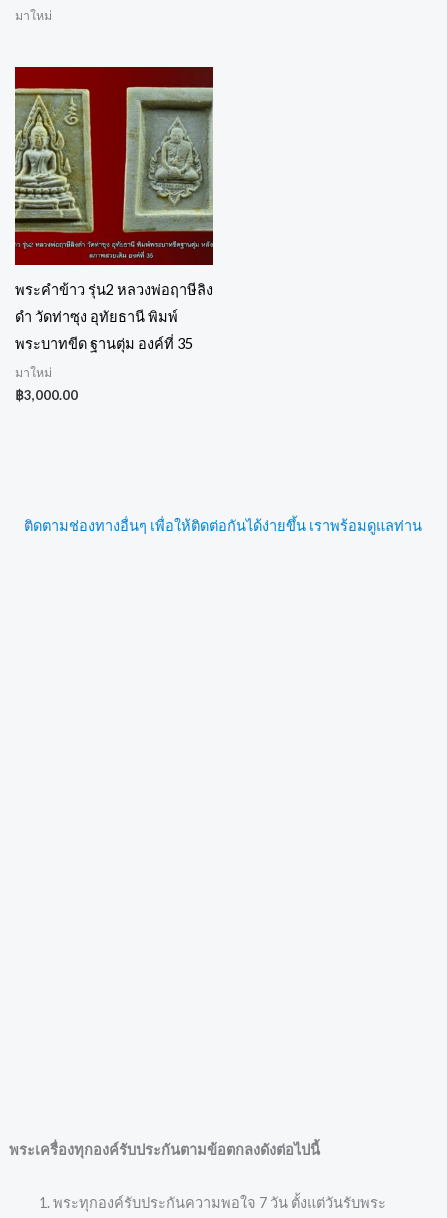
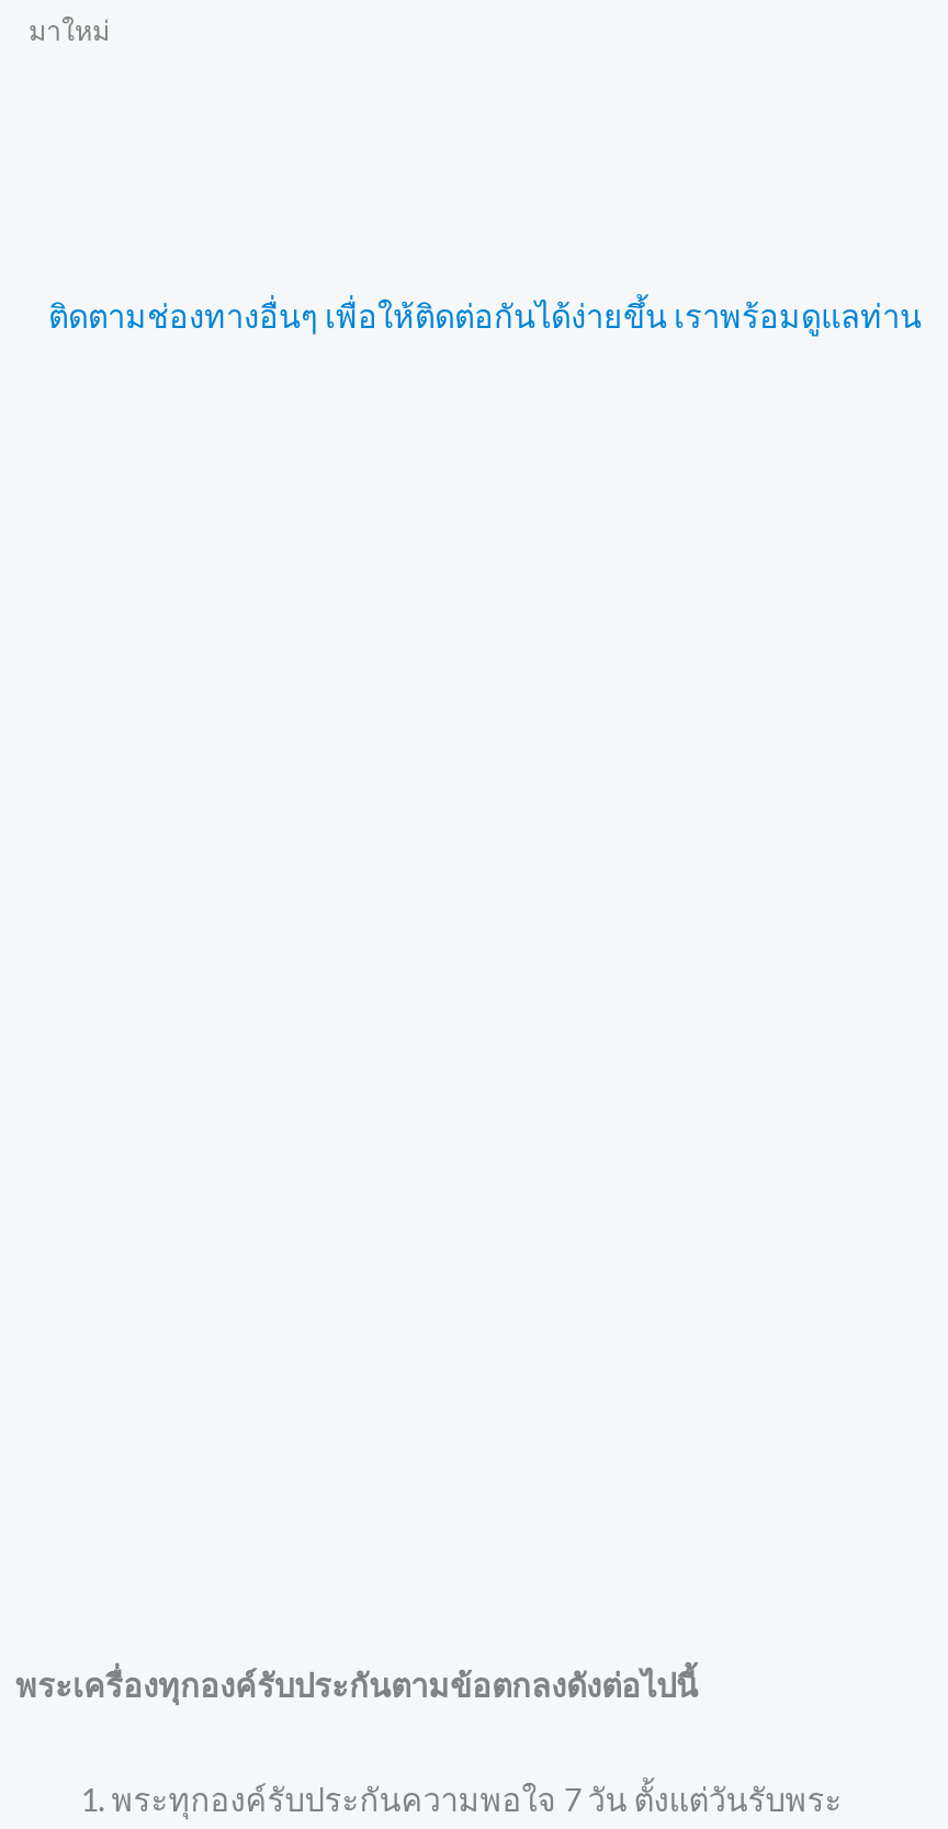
[14,66,214,403] [image] | พระคำข้าว รุ่น2 หลวงพ่อฤาษีลิง | ดำ วัดท่าซุง อุทัยธานี พิมพ์ | พระบาทขีด ฐานตุ่ม องค์ที่ 35 | มาใหม่ | ฿3,000.00 -> none

